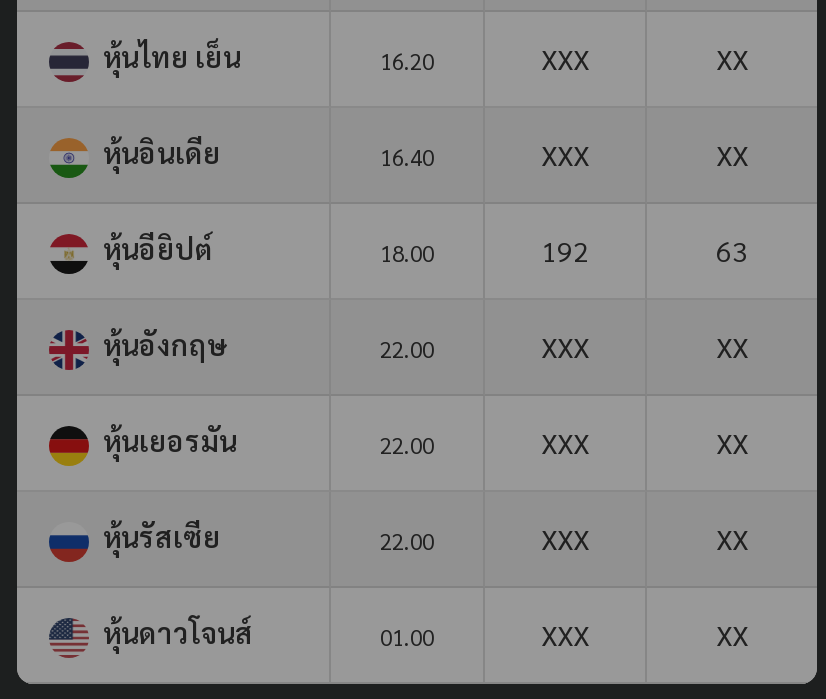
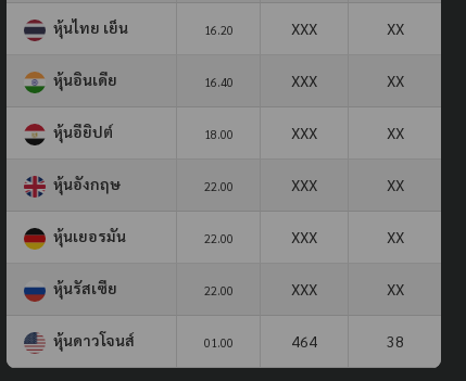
[541,232,748,268] 192 | 63 -> [291,122,404,142] XXX | XX
[541,616,748,652] XXX | XX -> [291,331,404,350] 464 | 38

